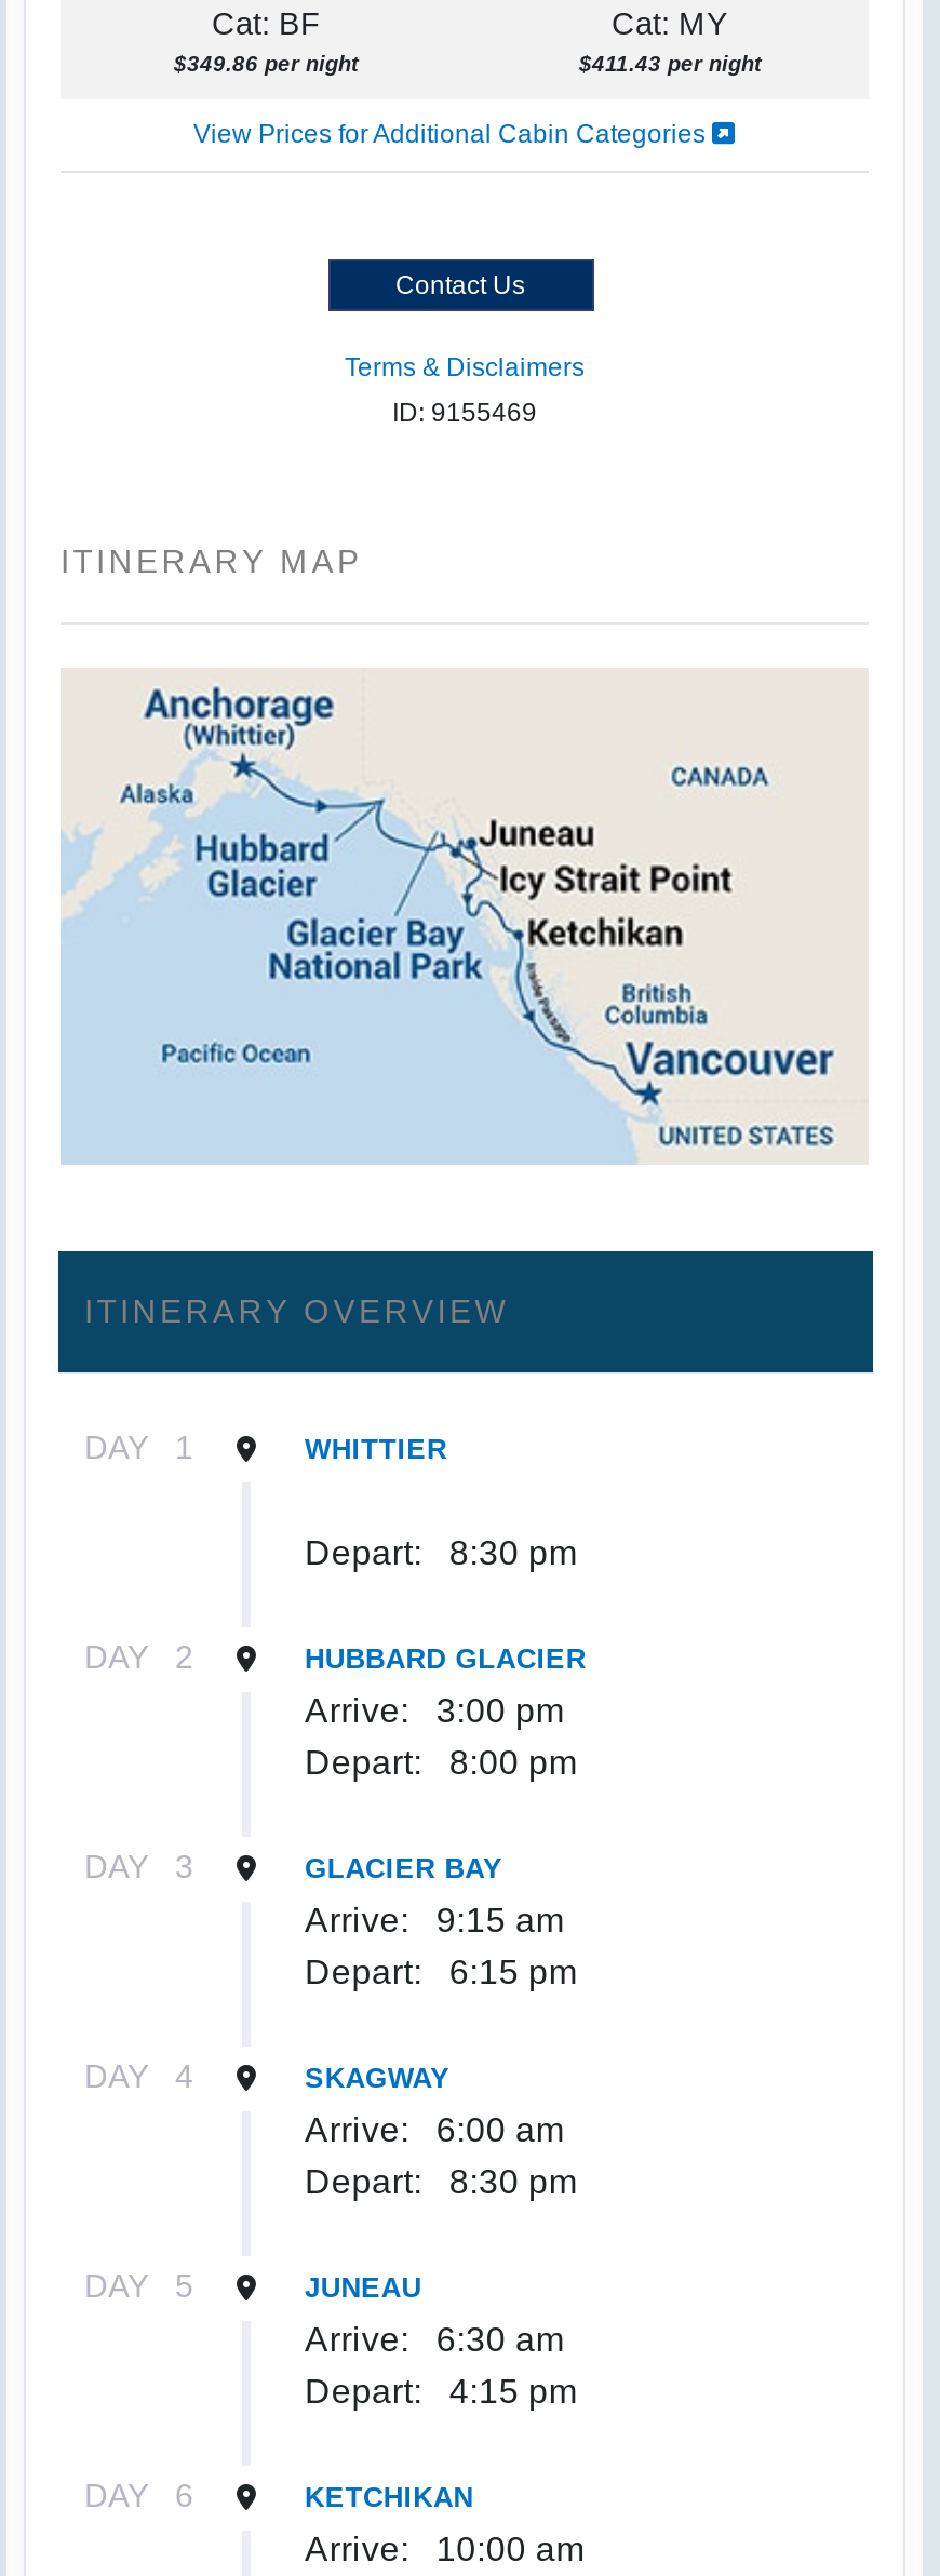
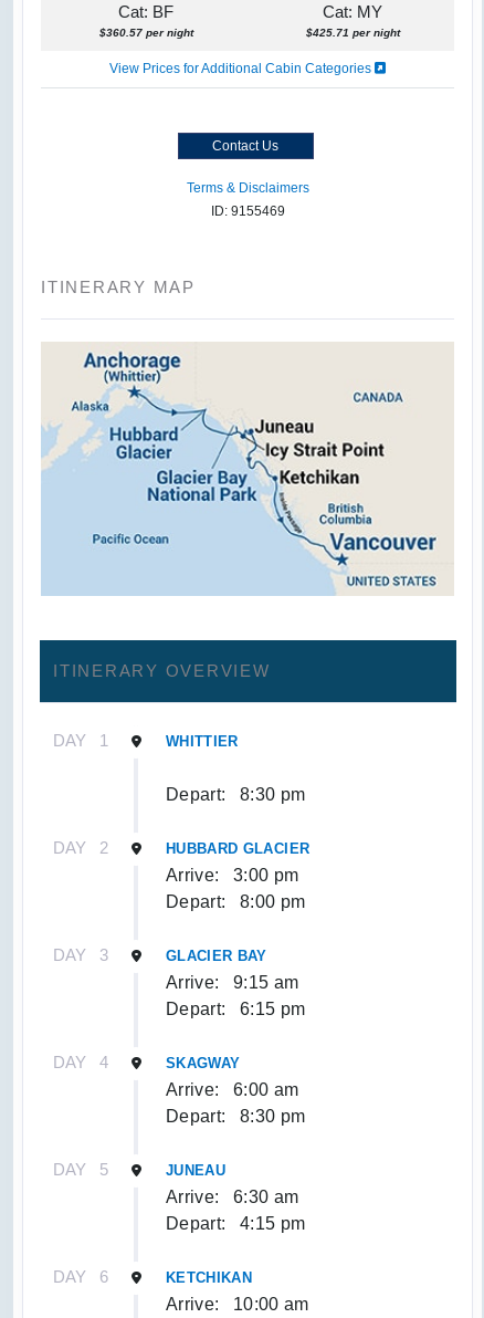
[174,52,358,76] $349.86 per night -> [99,27,193,39] $360.57 per night
[579,52,761,76] $411.43 per night -> [306,27,399,39] $425.71 per night

